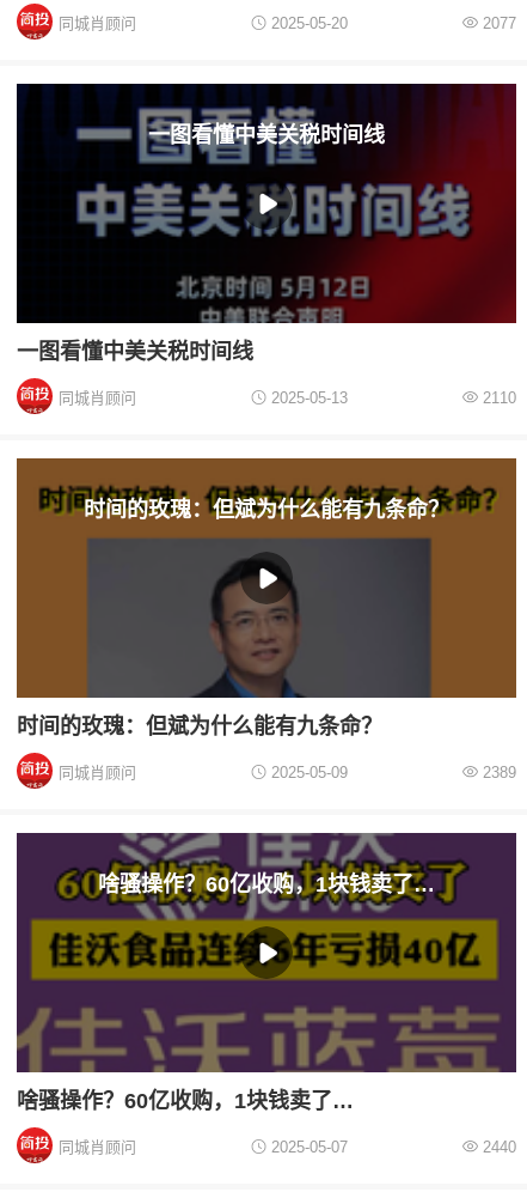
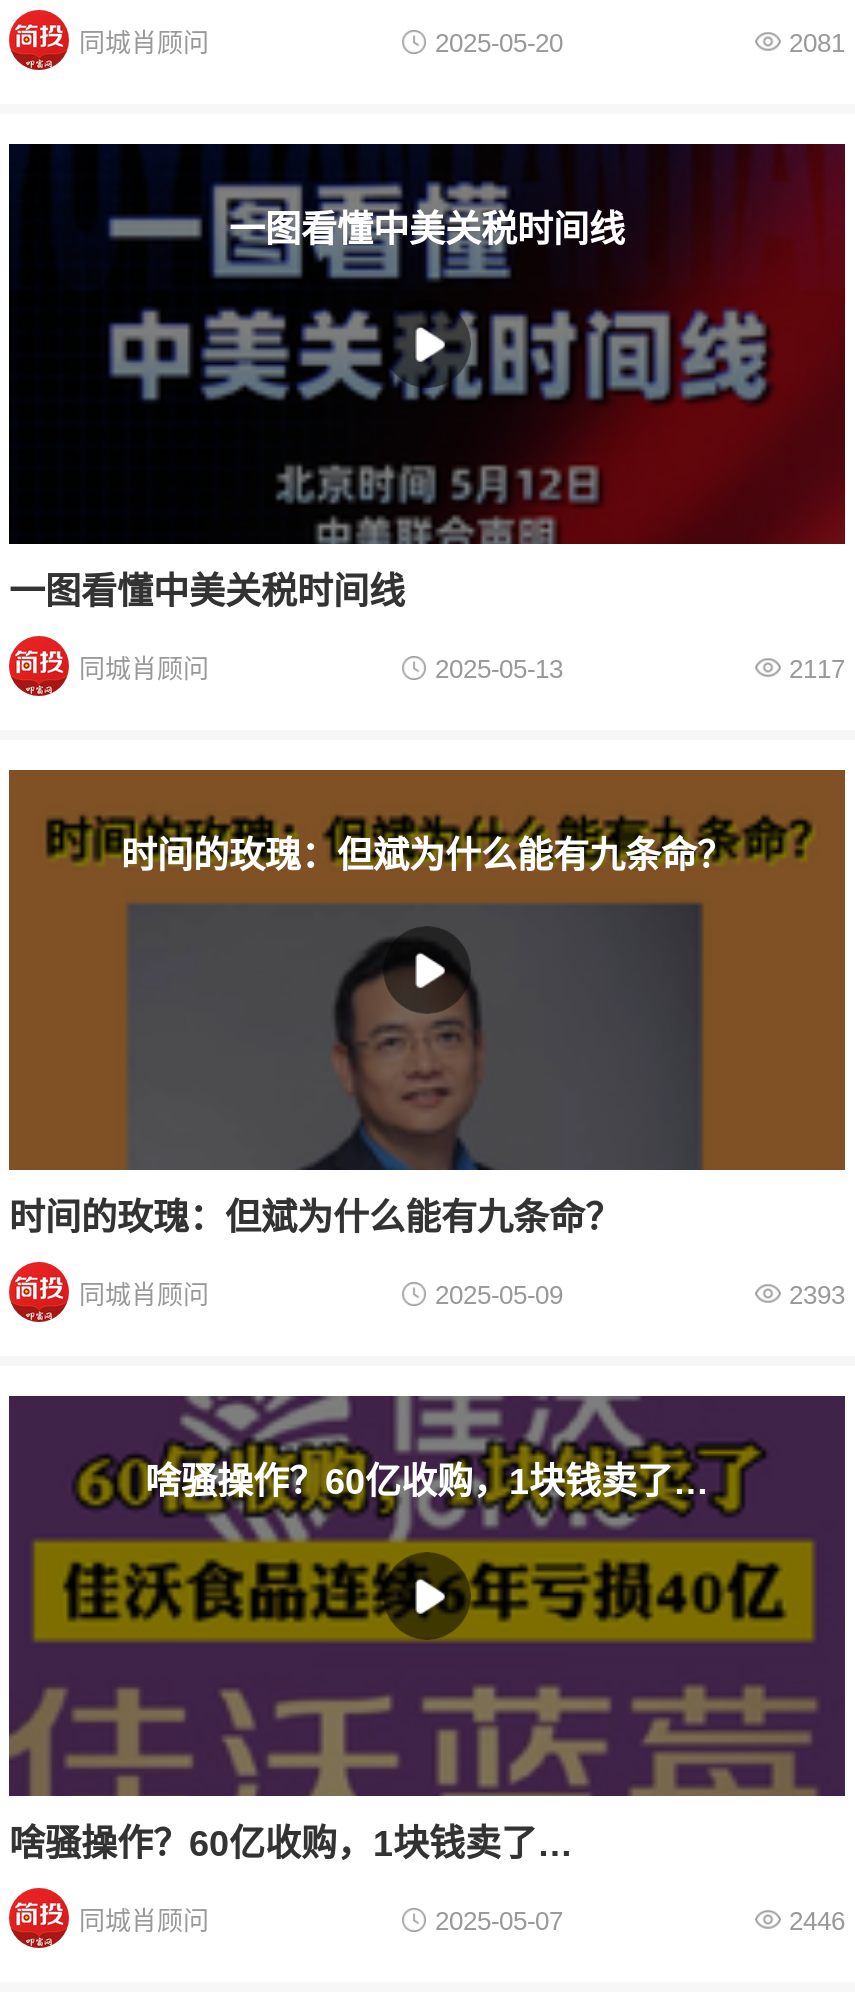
[483,14,516,32] 2077 -> [789,28,845,58] 2081
[483,389,516,407] 2110 -> [789,654,845,684] 2117
[483,764,516,782] 2389 -> [789,1280,845,1310] 2393
[483,1138,516,1156] 2440 -> [789,1906,845,1936] 2446

